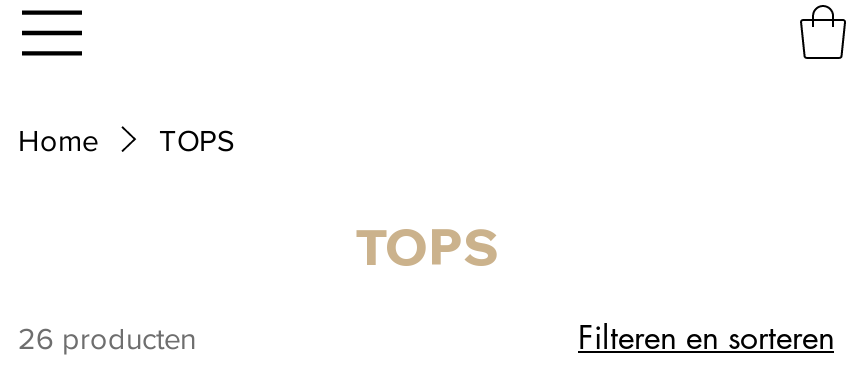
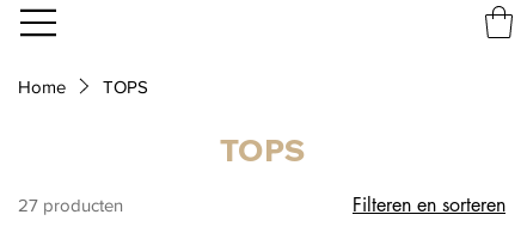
[18,320,196,354] 26 producten -> [18,194,123,215] 27 producten

